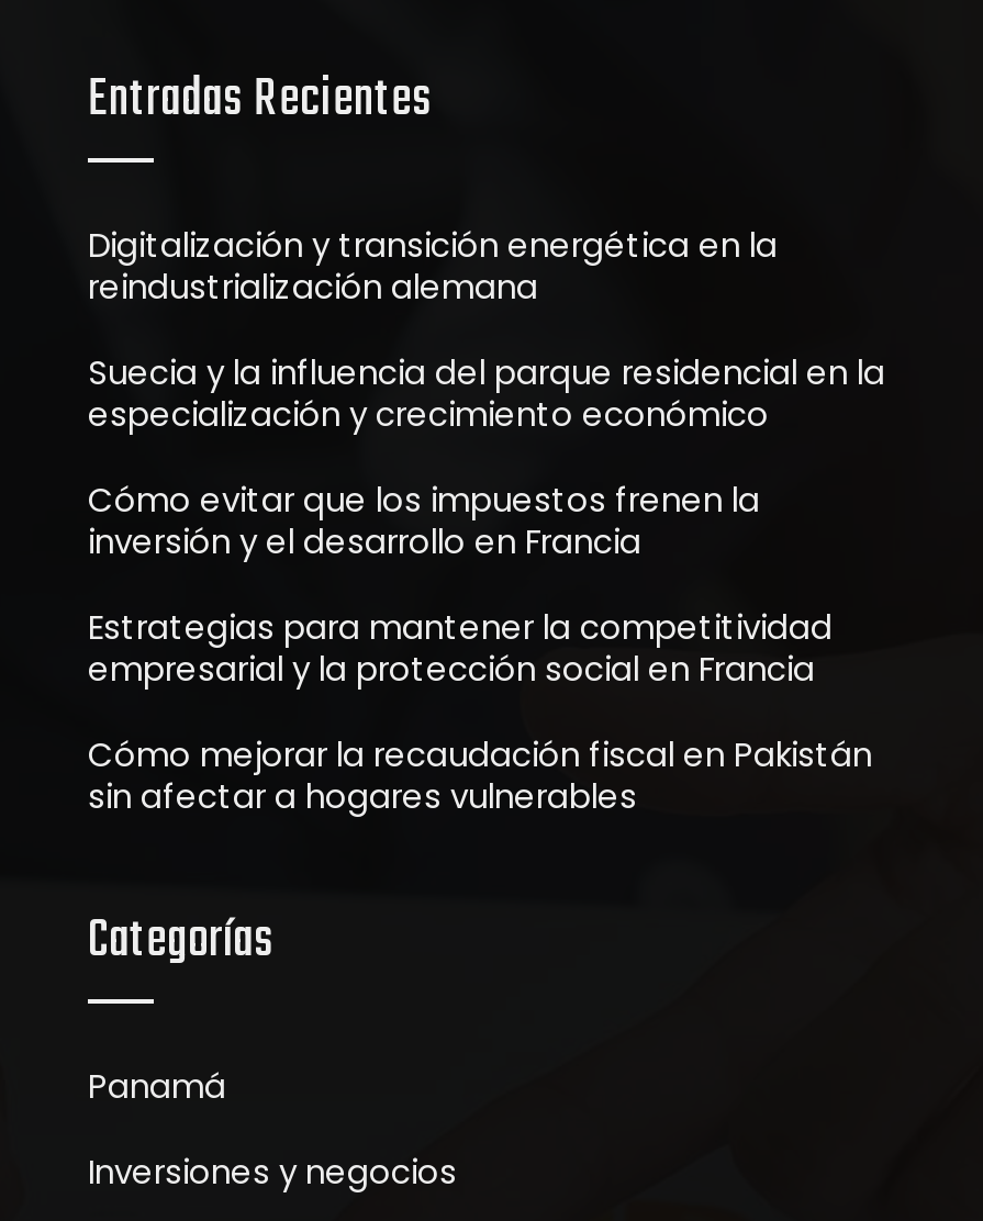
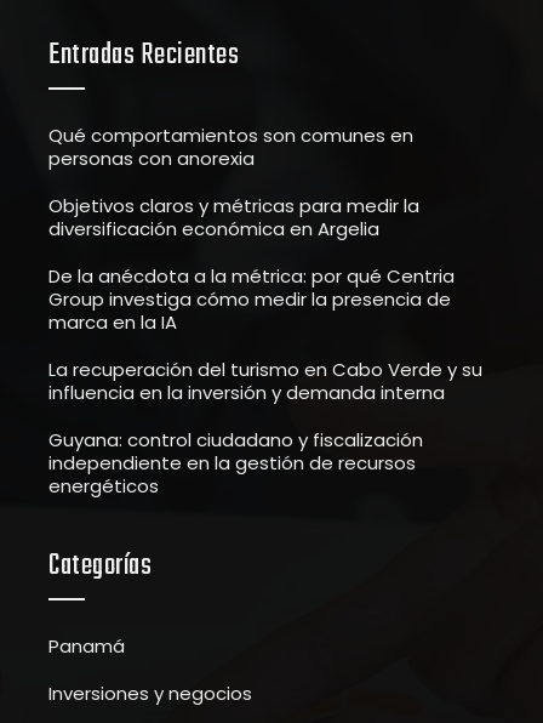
[88,220,778,308] Digitalización y transición energética en la | reindustrialización alemana -> [48,123,413,172] Qué comportamientos son comunes en | personas con anorexia
[88,348,885,436] Suecia y la influencia del parque residencial en la | especialización y crecimiento económico -> [48,193,419,242] Objetivos claros y métricas para medir la | diversificación económica en Argelia
[88,475,760,563] Cómo evitar que los impuestos frenen la | inversión y el desarrollo en Francia -> [48,264,455,335] De la anécdota a la métrica: por qué Centria | Group investiga cómo medir la presencia de | marca en la IA
[88,603,833,690] Estrategias para mantener la competitividad | empresarial y la protección social en Francia -> [48,357,482,406] La recuperación del turismo en Cabo Verde y su | influencia en la inversión y demanda interna
[88,730,872,818] Cómo mejorar la recaudación fiscal en Pakistán | sin afectar a hogares vulnerables -> [48,427,423,499] Guyana: control ciudadano y fiscalización | independiente en la gestión de recursos | energéticos

